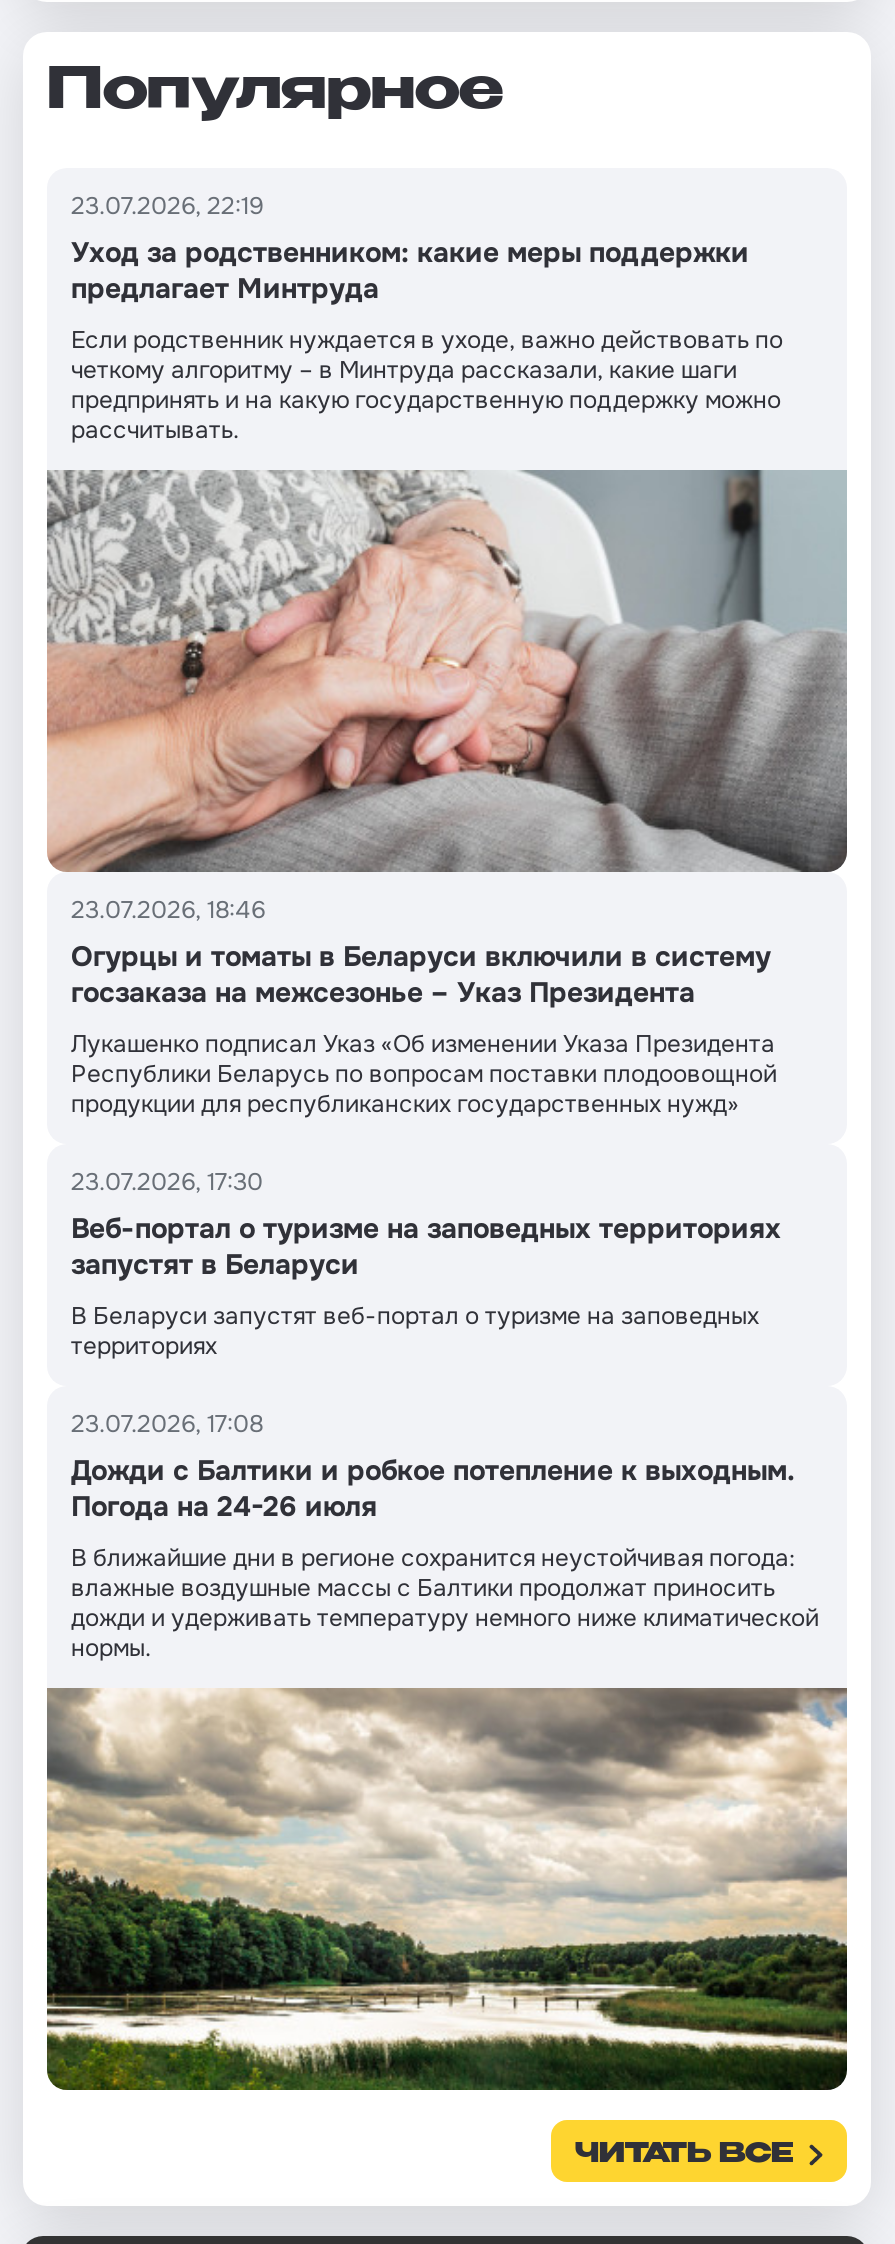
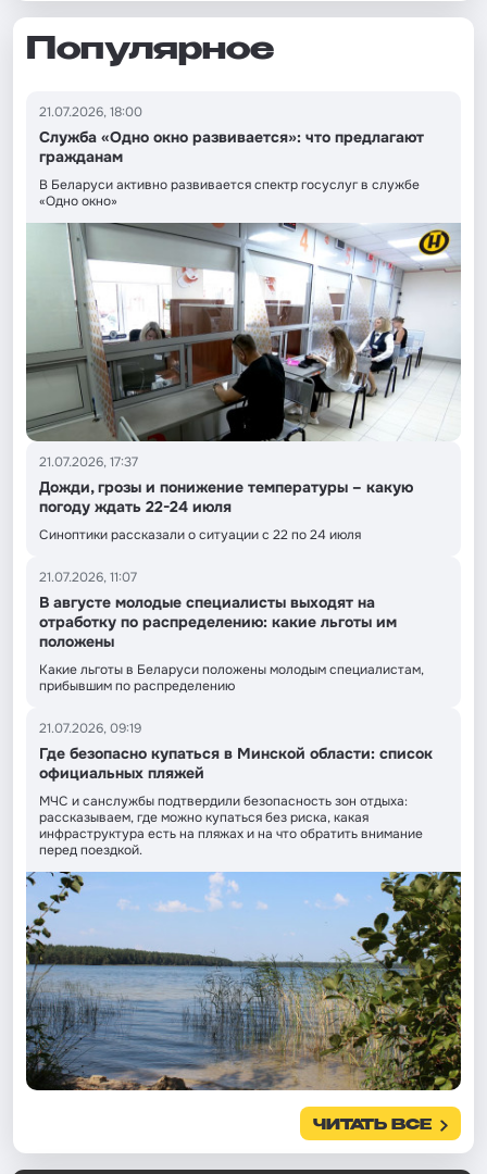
[71,190,749,306] 23.07.2026, 22:19 | Уход за родственником: какие меры поддержки | предлагает Минтруда -> [39,103,424,166] 21.07.2026, 18:00 | Служба «Одно окно развивается»: что предлагают | гражданам
[71,324,783,446] Если родственник нуждается в уходе, важно действовать по | четкому алгоритму – в Минтруда рассказали, какие шаги | предпринять и на какую государственную поддержку можно | рассчитывать. -> [39,176,420,210] В Беларуси активно развивается спектр госуслуг в службе | «Одно окно»
[47,468,849,1010] [image] | 23.07.2026, 18:46 | Огурцы и томаты в Беларуси включили в систему | госзаказа на межсезонье – Указ Президента -> [25,223,460,516] [image] | 21.07.2026, 17:37 | Дожди, грозы и понижение температуры – какую | погоду ждать 22-24 июля
[71,1028,777,1120] Лукашенко подписал Указ «Об изменении Указа Президента | Республики Беларусь по вопросам поставки плодоовощной | продукции для республиканских государственных нужд» -> [39,526,361,544] Синоптики рассказали о ситуации с 22 по 24 июля
[71,1166,781,1282] 23.07.2026, 17:30 | Веб-портал о туризме на заповедных территориях | запустят в Беларуси -> [39,569,397,651] 21.07.2026, 11:07 | В августе молодые специалисты выходят на | отработку по распределению: какие льготы им | положены
[71,1300,759,1362] В Беларуси запустят веб-портал о туризме на заповедных | территориях -> [39,661,424,695] Какие льготы в Беларуси положены молодым специалистам, | прибывшим по распределению
[71,1408,793,1524] 23.07.2026, 17:08 | Дожди с Балтики и робкое потепление к выходным. | Погода на 24-26 июля -> [39,720,433,783] 21.07.2026, 09:19 | Где безопасно купаться в Минской области: список | официальных пляжей
[71,1542,819,1664] В ближайшие дни в регионе сохранится неустойчивая погода: | влажные воздушные массы с Балтики продолжат приносить | дожди и удерживать температуру немного ниже климатической | нормы. -> [39,793,423,859] МЧС и санслужбы подтвердили безопасность зон отдыха: | рассказываем, где можно купаться без риска, какая | инфраструктура есть на пляжах и на что обратить внимание | перед поездкой.
[45,1686,849,2092] [image] -> [26,897,462,1091] [image]

